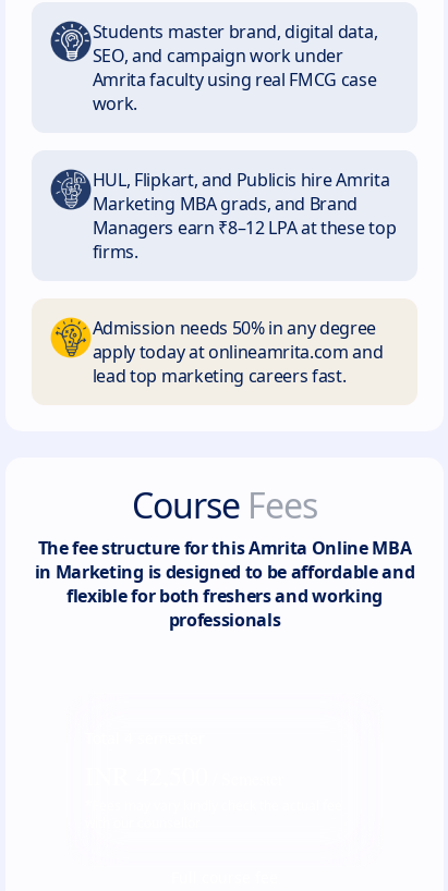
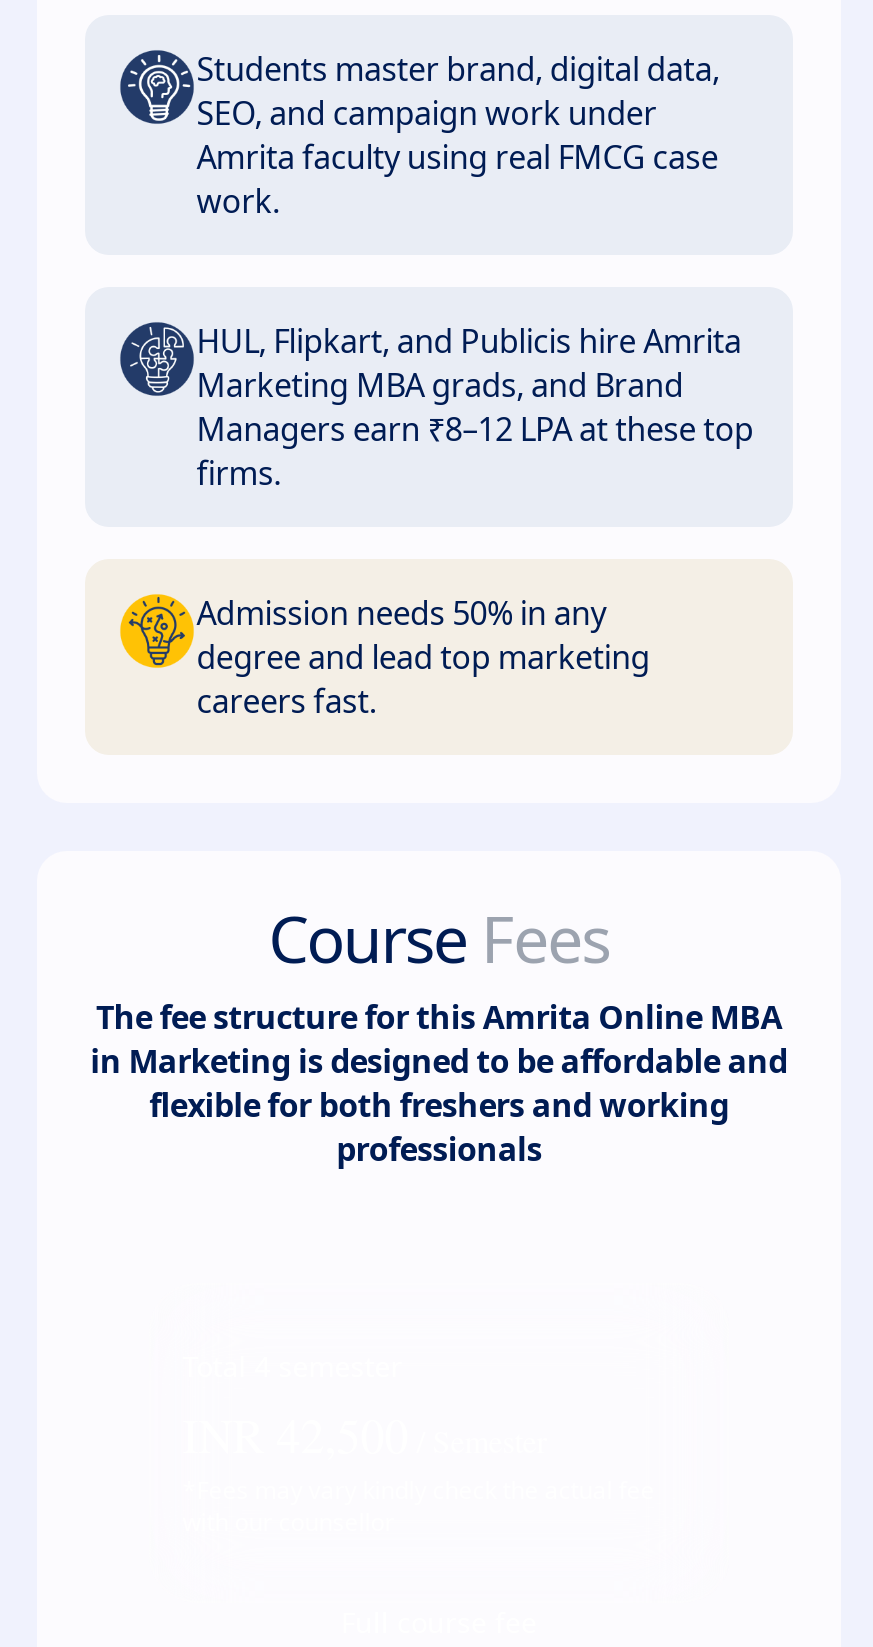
[92,316,383,388] Admission needs 50% in any degree | apply today at onlineamrita.com and | lead top marketing careers fast. -> [196,591,650,723] Admission needs 50% in any | degree and lead top marketing | careers fast.

